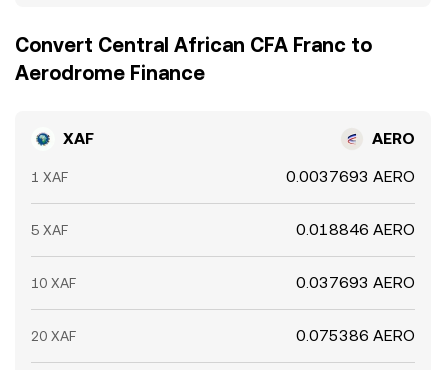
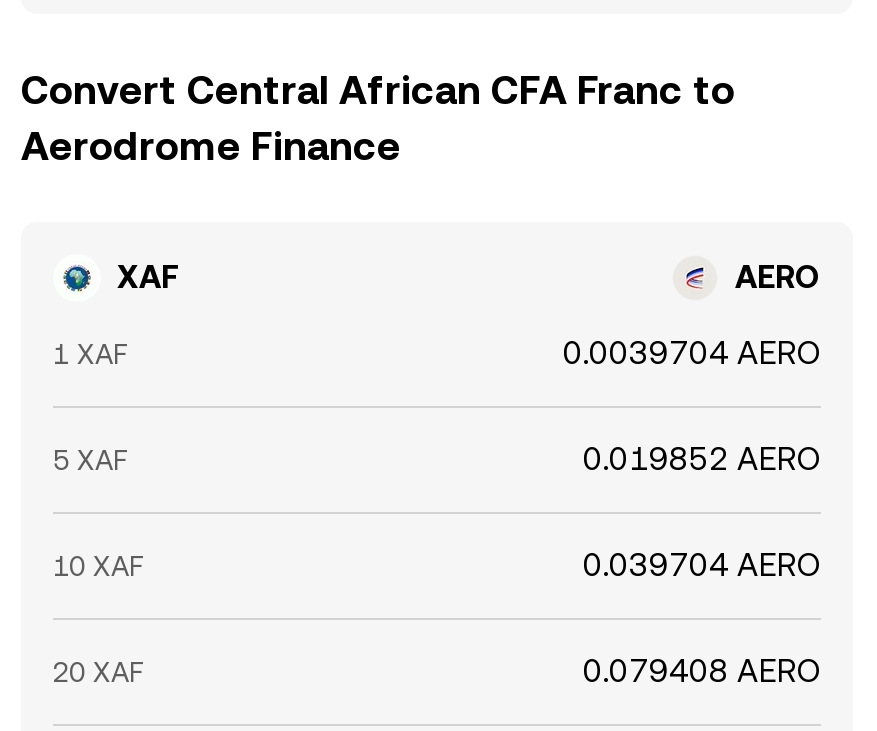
[286,167,415,186] 0.0037693 AERO -> [563,334,821,372] 0.0039704 AERO
[296,220,415,239] 0.018846 AERO -> [583,440,821,478] 0.019852 AERO
[296,273,415,292] 0.037693 AERO -> [583,546,821,584] 0.039704 AERO
[296,326,415,345] 0.075386 AERO -> [583,652,821,690] 0.079408 AERO

